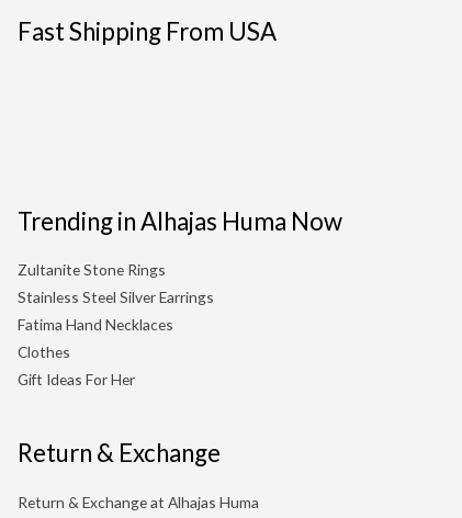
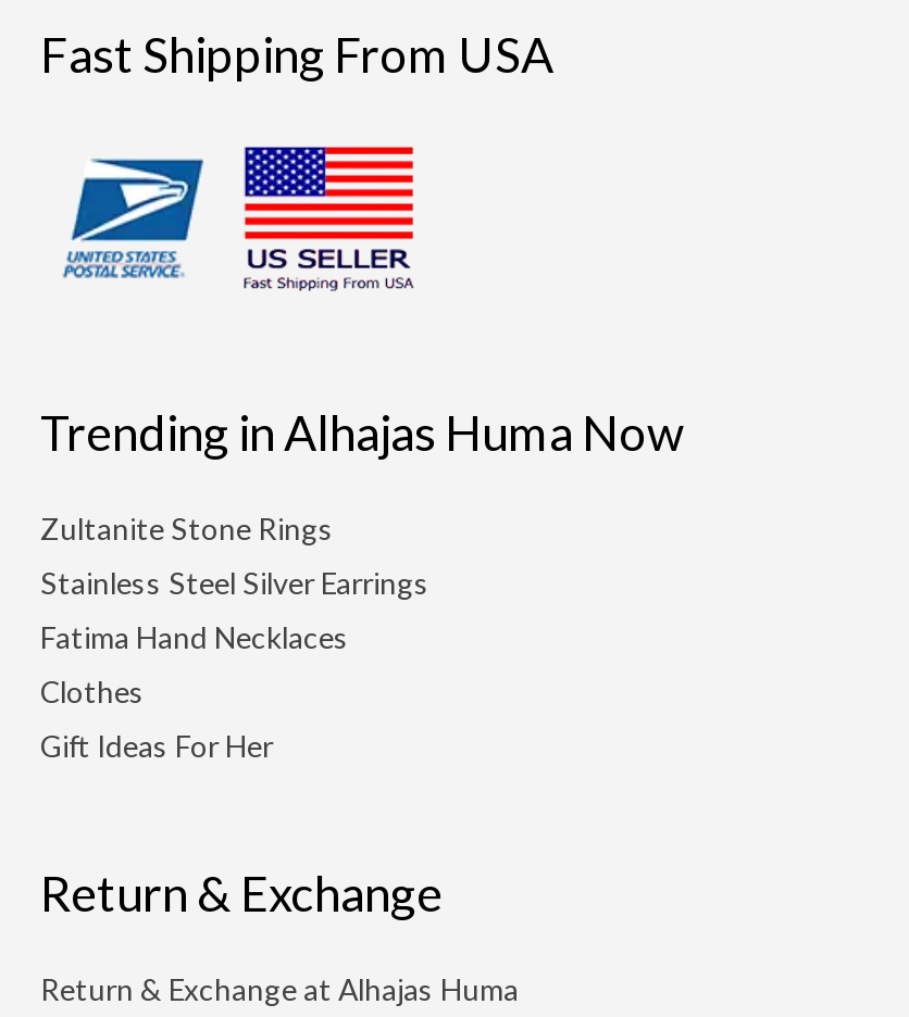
none -> [62,158,206,279] [image]
none -> [242,145,416,292] [image]

